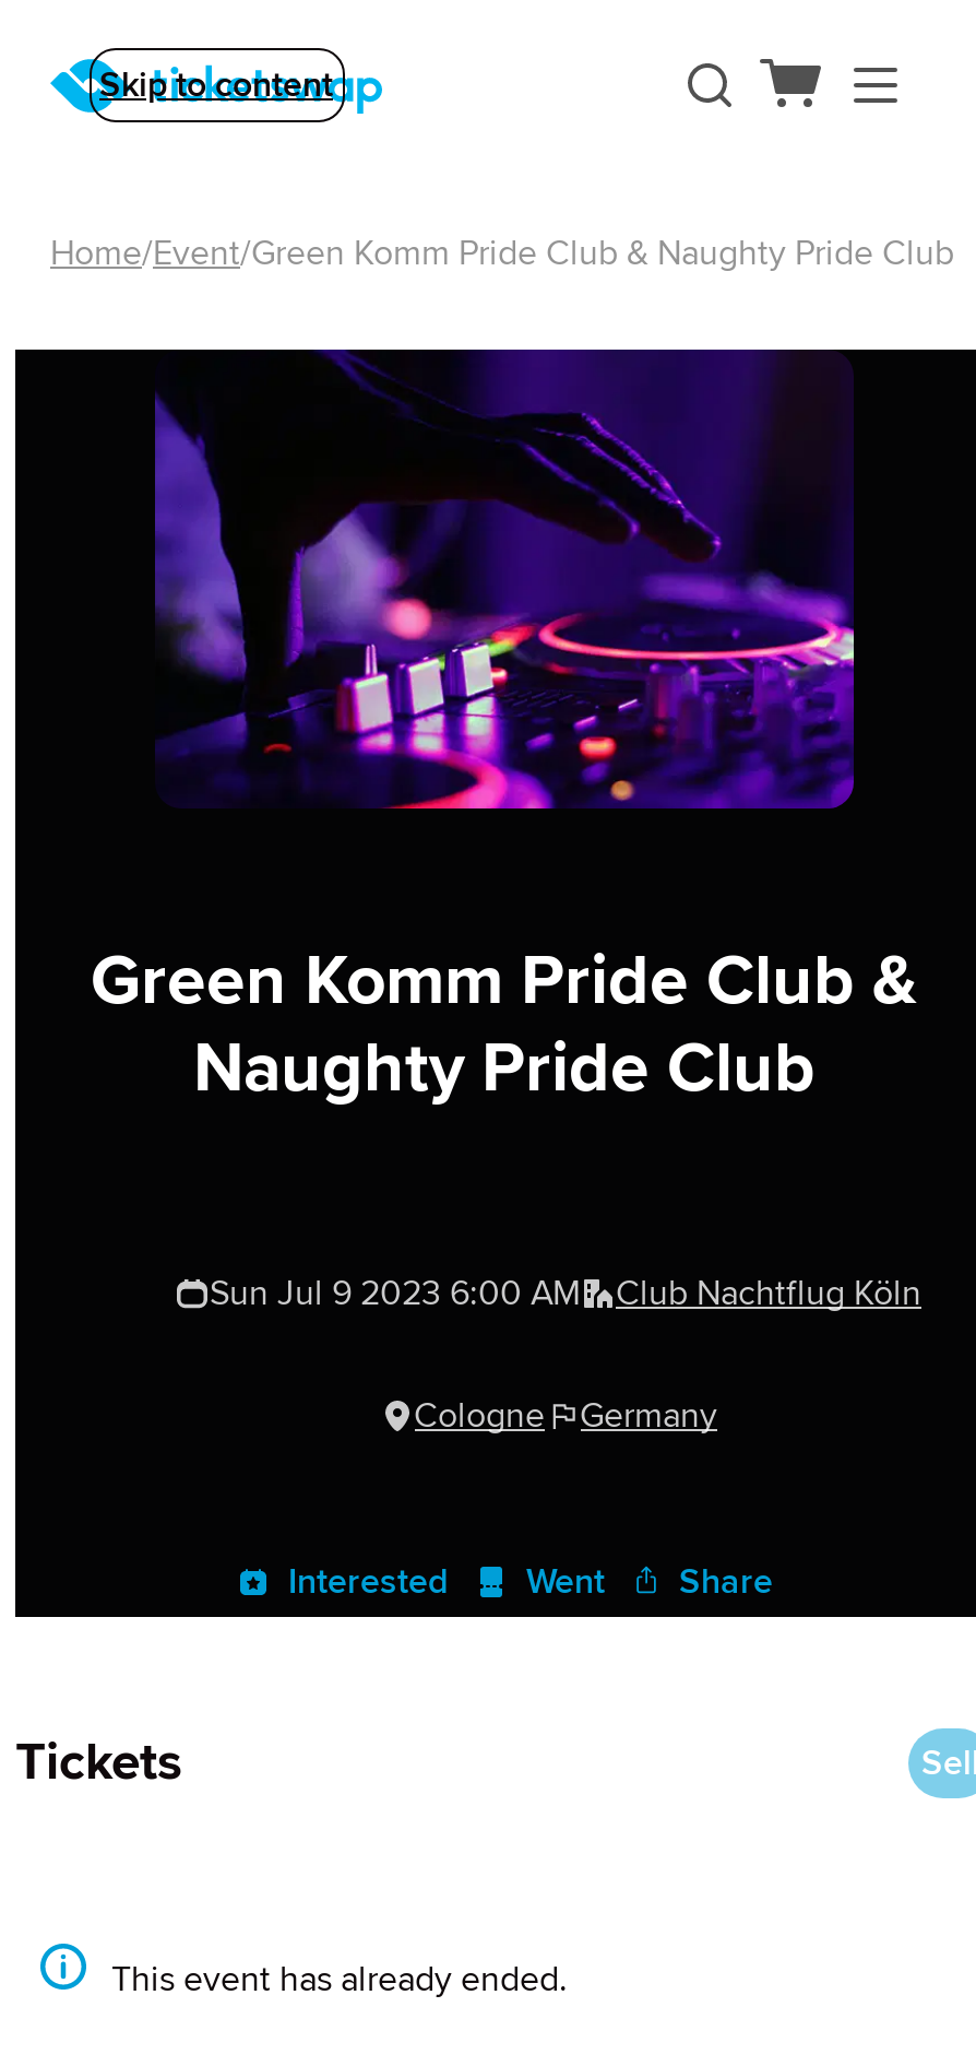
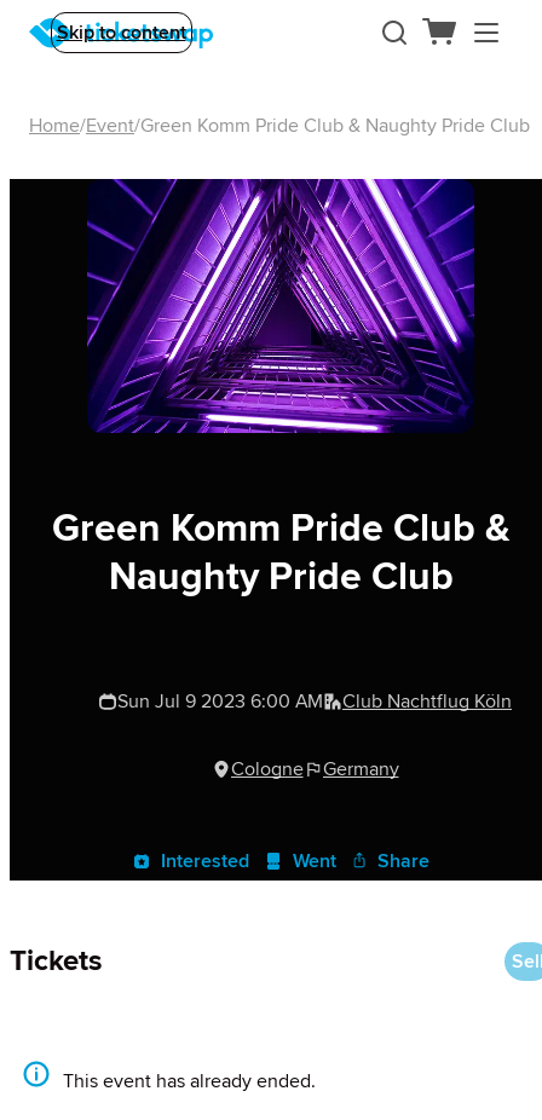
[155,347,856,811] [image] -> [86,178,475,434] [image]

